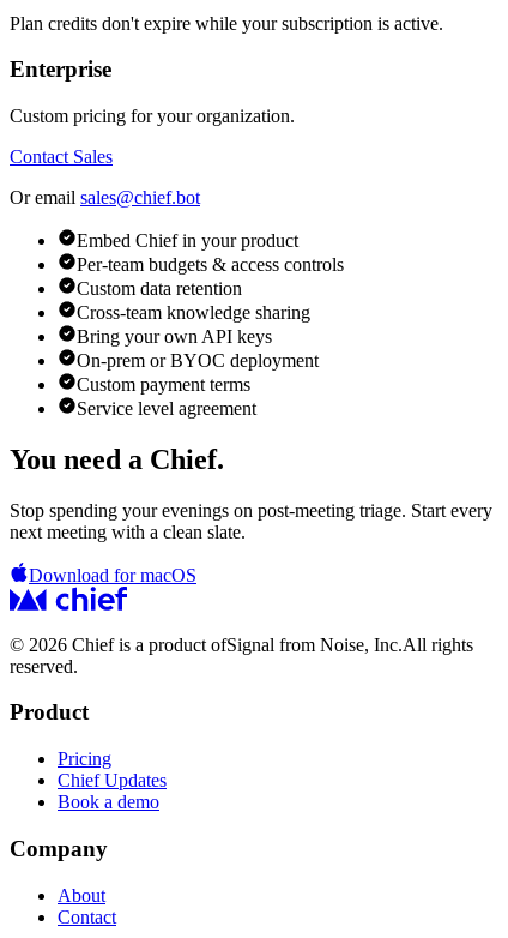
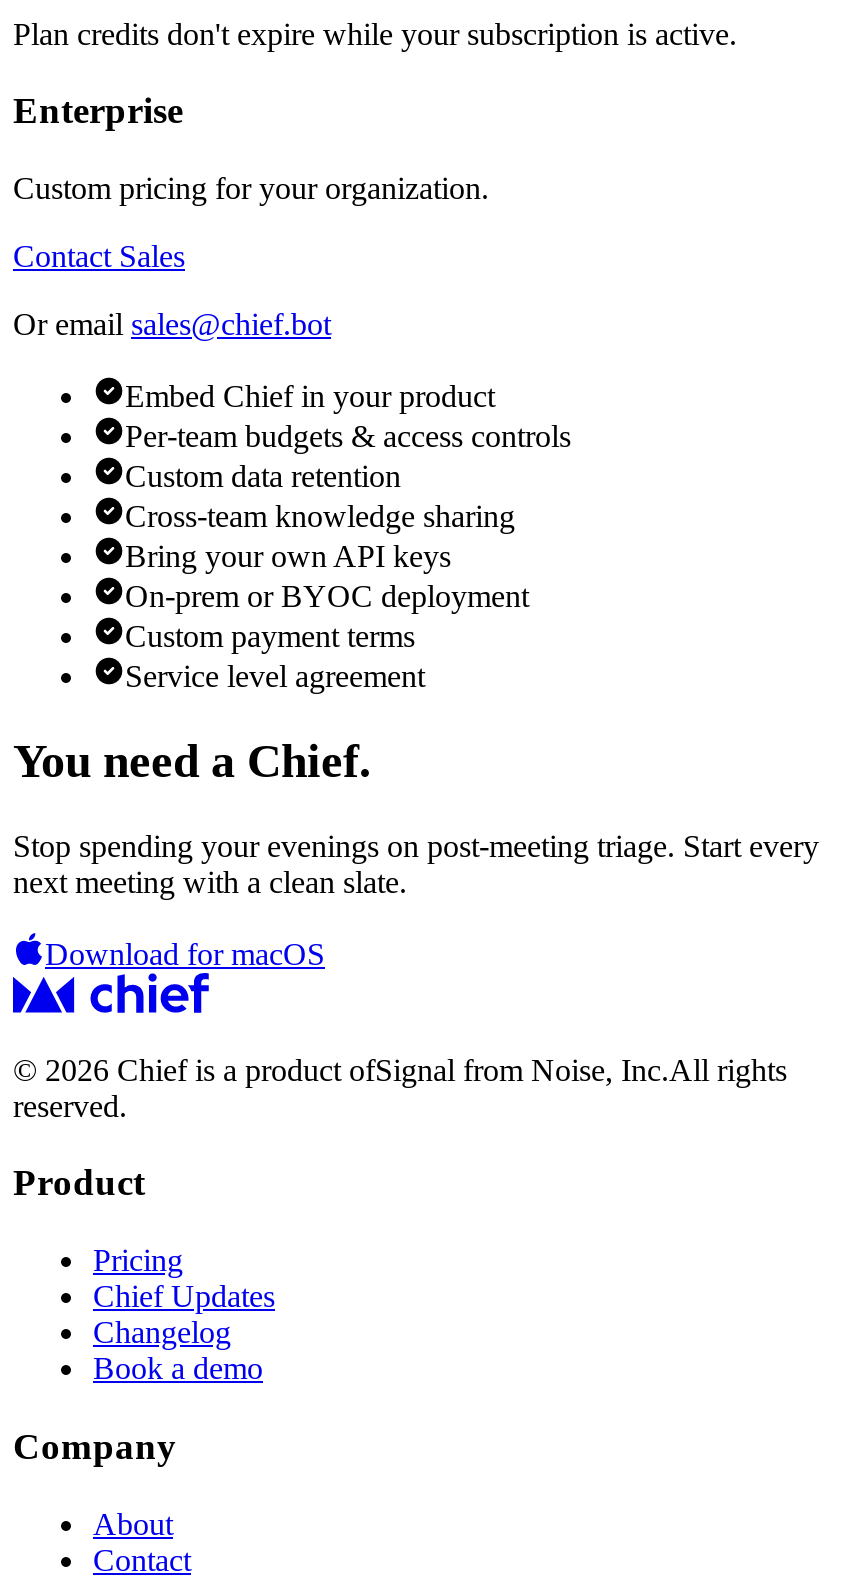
none -> [93,1315,231,1349] Changelog

